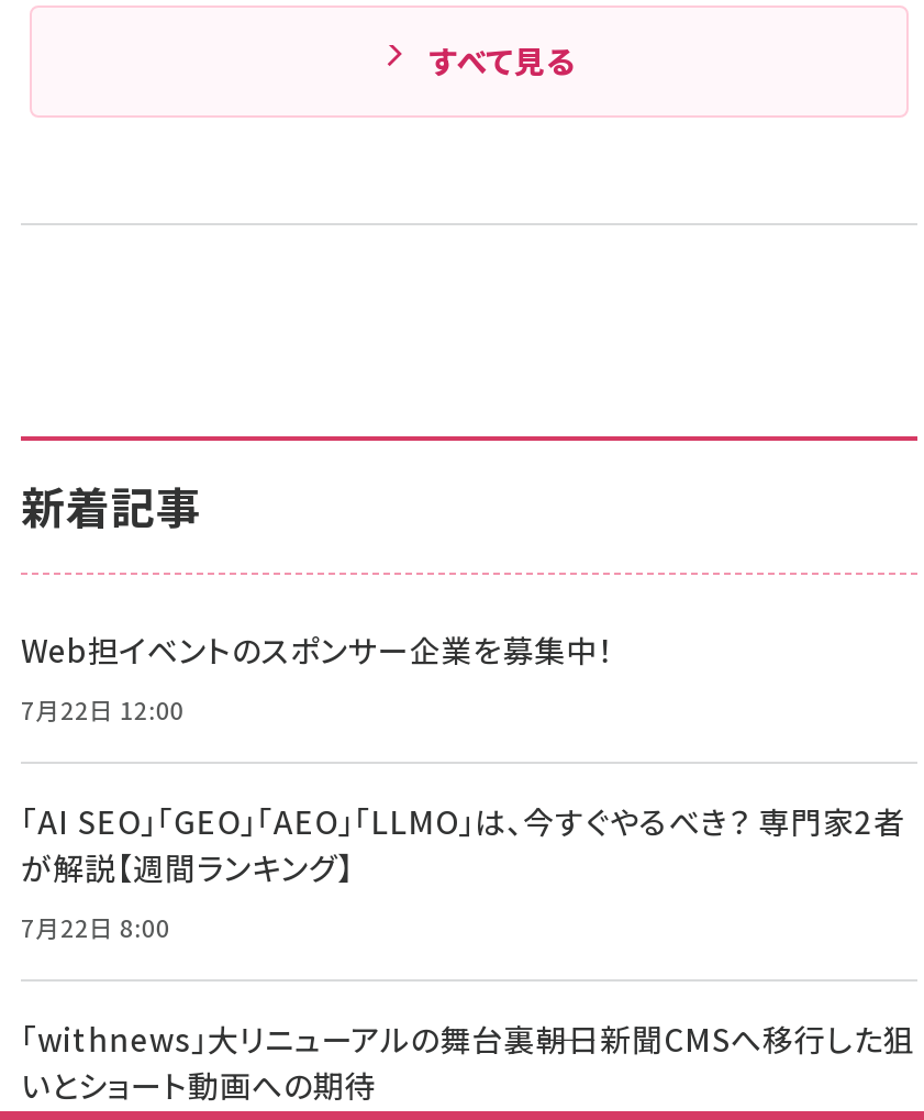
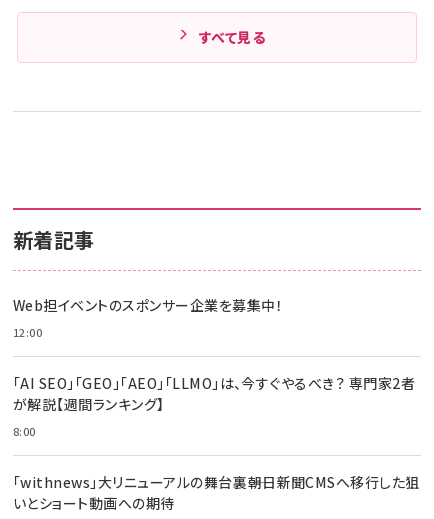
[21,690,184,725] 7月22日 12:00 -> [13,323,42,339] 12:00
[21,908,170,943] 7月22日 8:00 -> [13,422,36,438] 8:00

